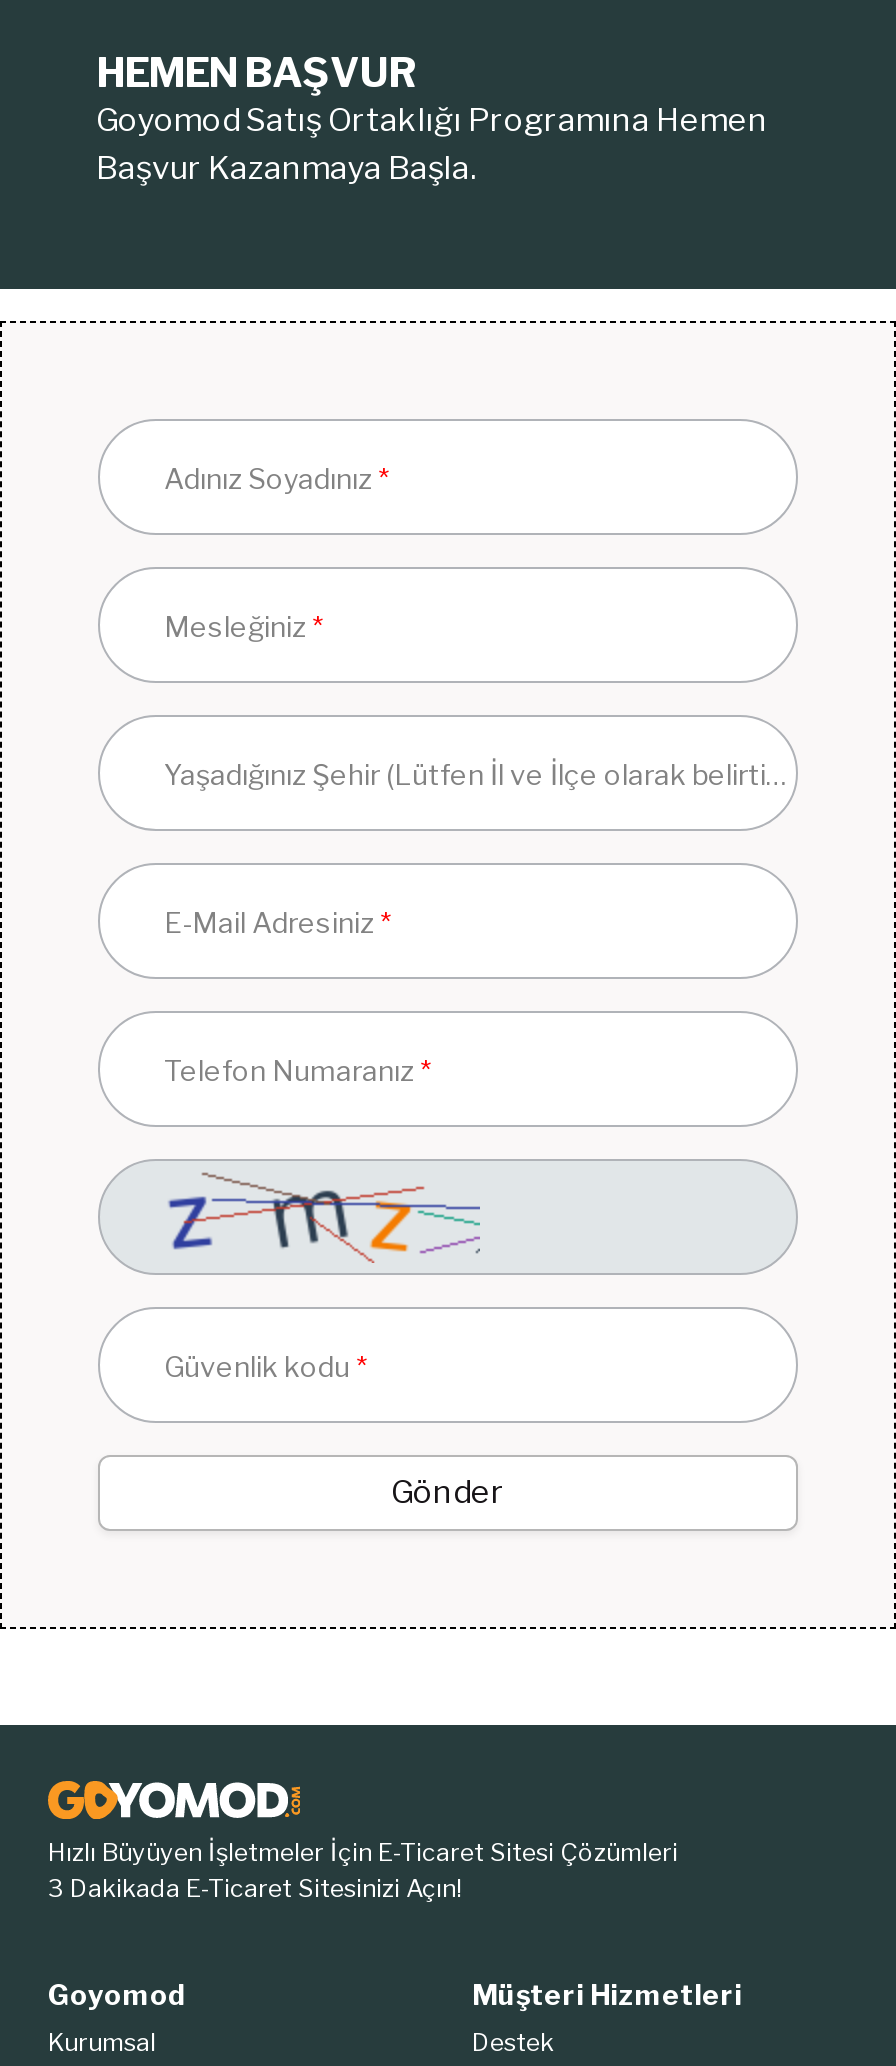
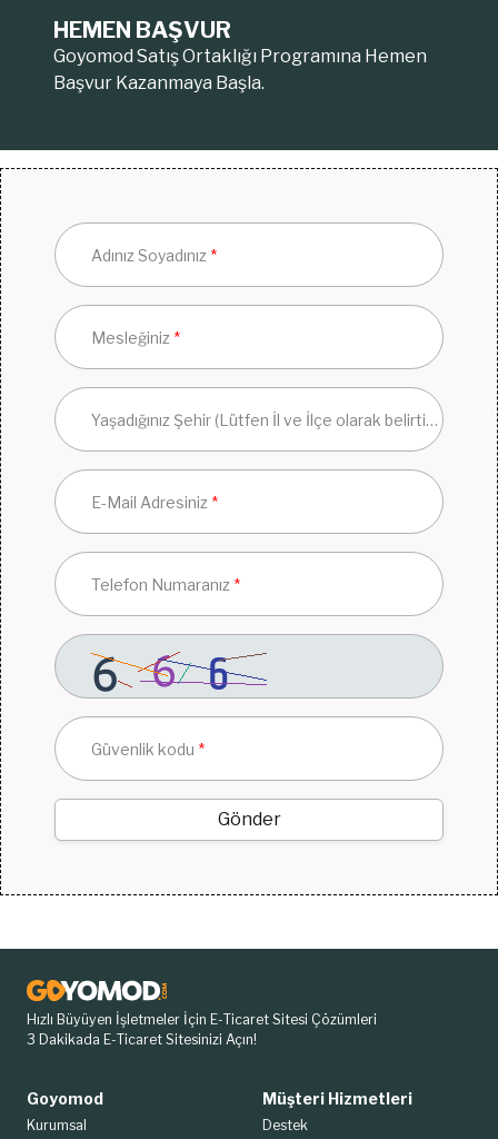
[166,1171,480,1263] [image] -> [90,643,267,693] [image]

